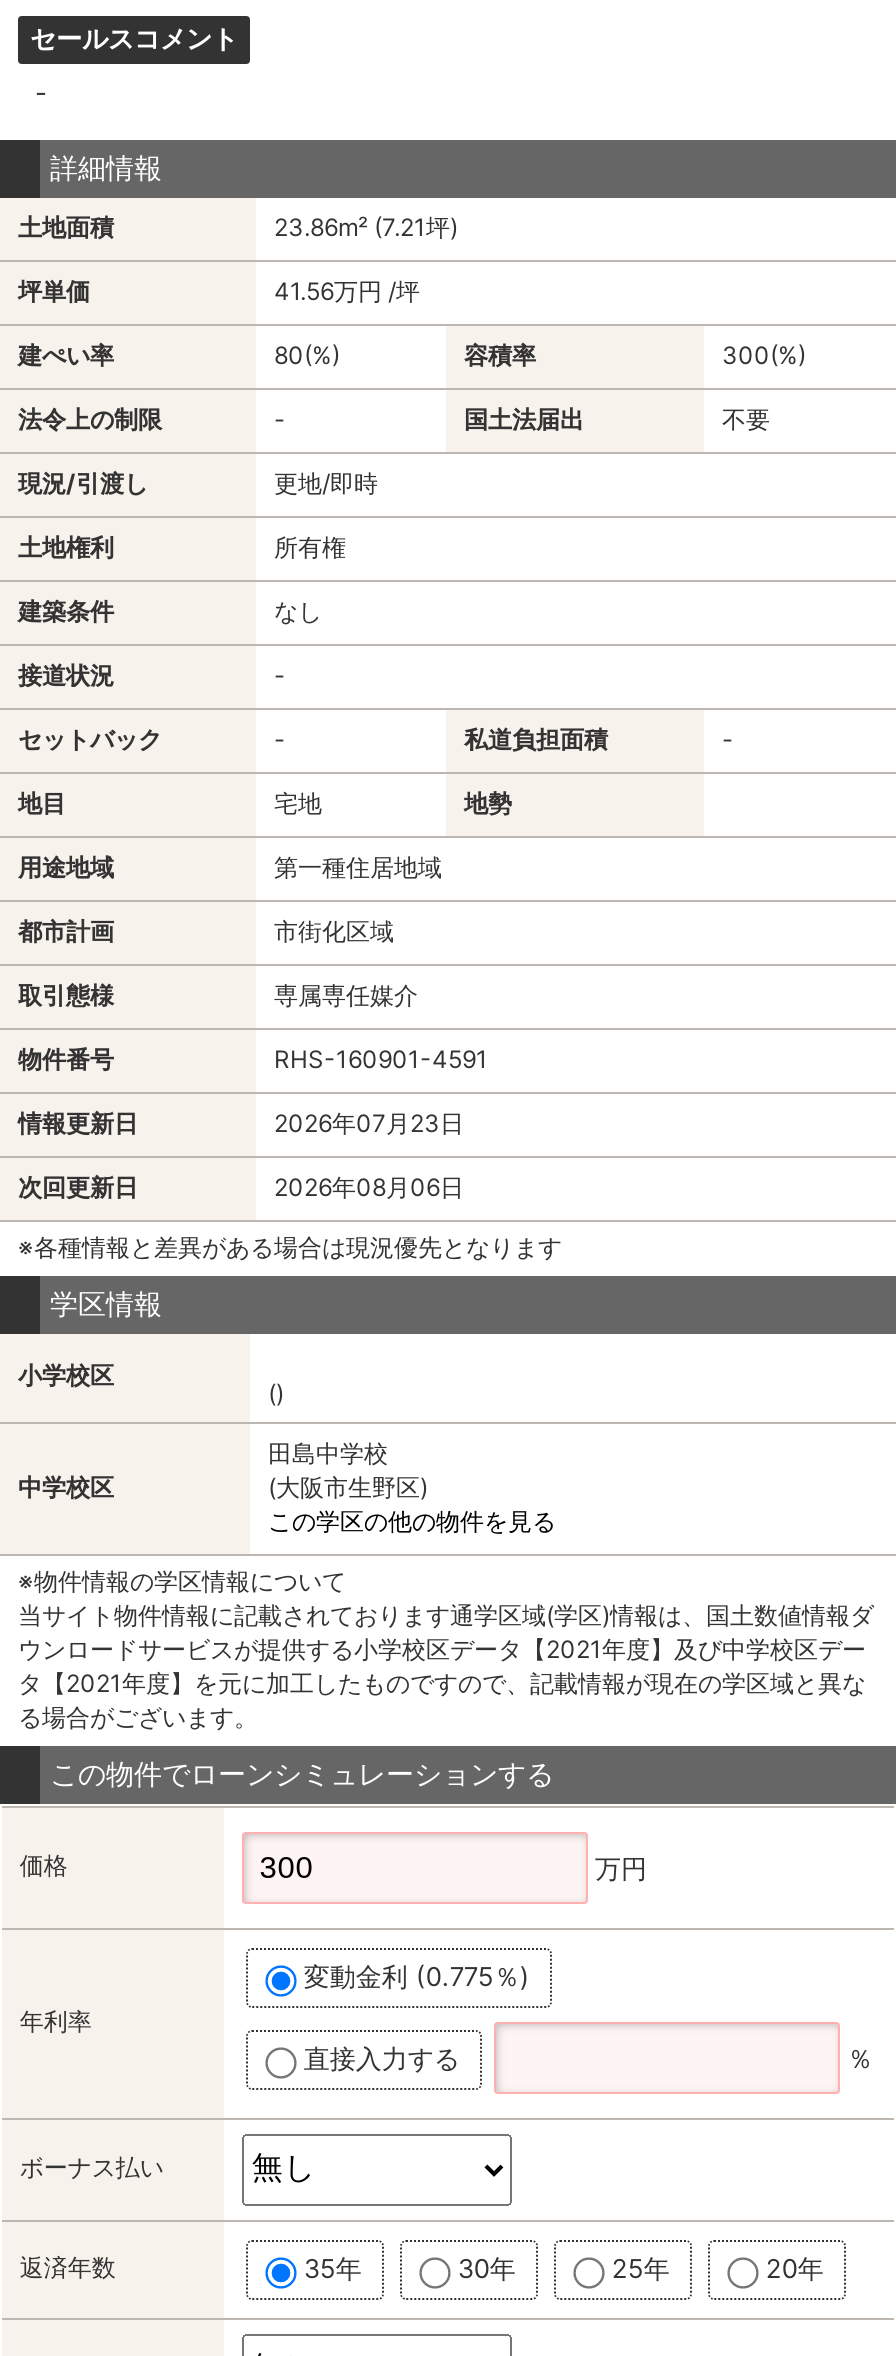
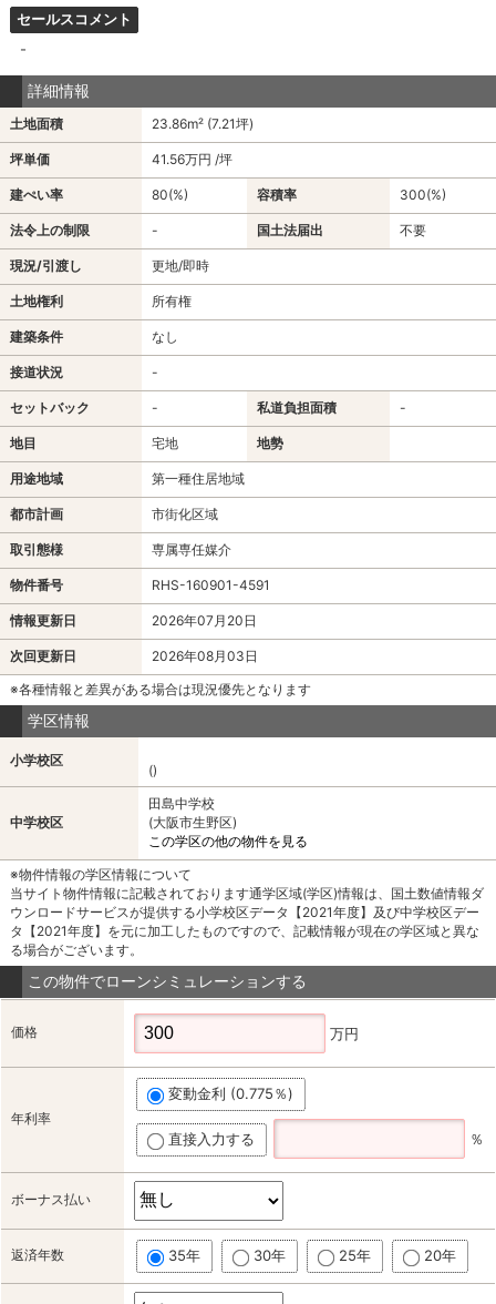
[274,1108,464,1138] 2026年07月23日 -> [152,612,257,629] 2026年07月20日
[274,1172,464,1202] 2026年08月06日 -> [152,648,258,664] 2026年08月03日

